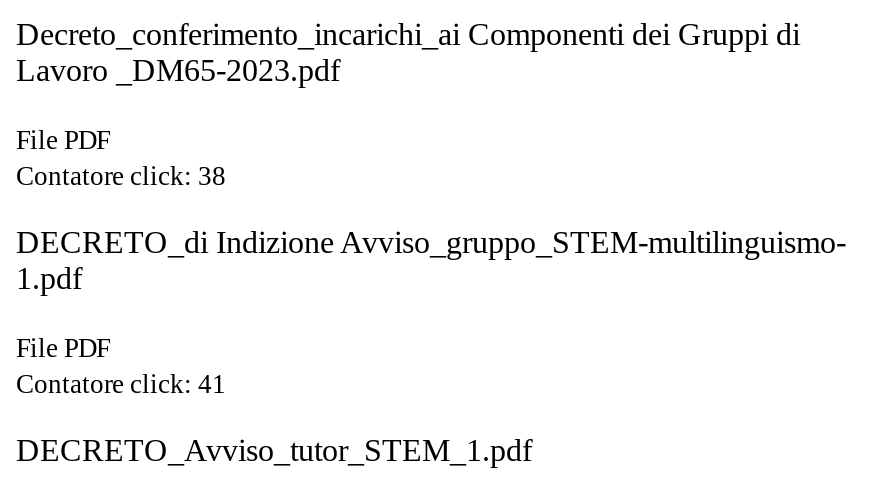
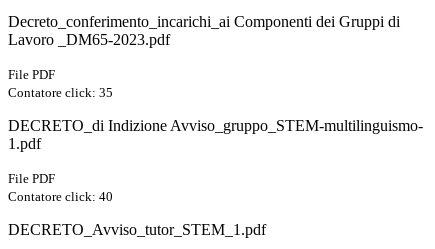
[16,161,226,191] Contatore click: 38 -> [8,85,113,100] Contatore click: 35
[16,369,226,399] Contatore click: 41 -> [8,189,113,204] Contatore click: 40

